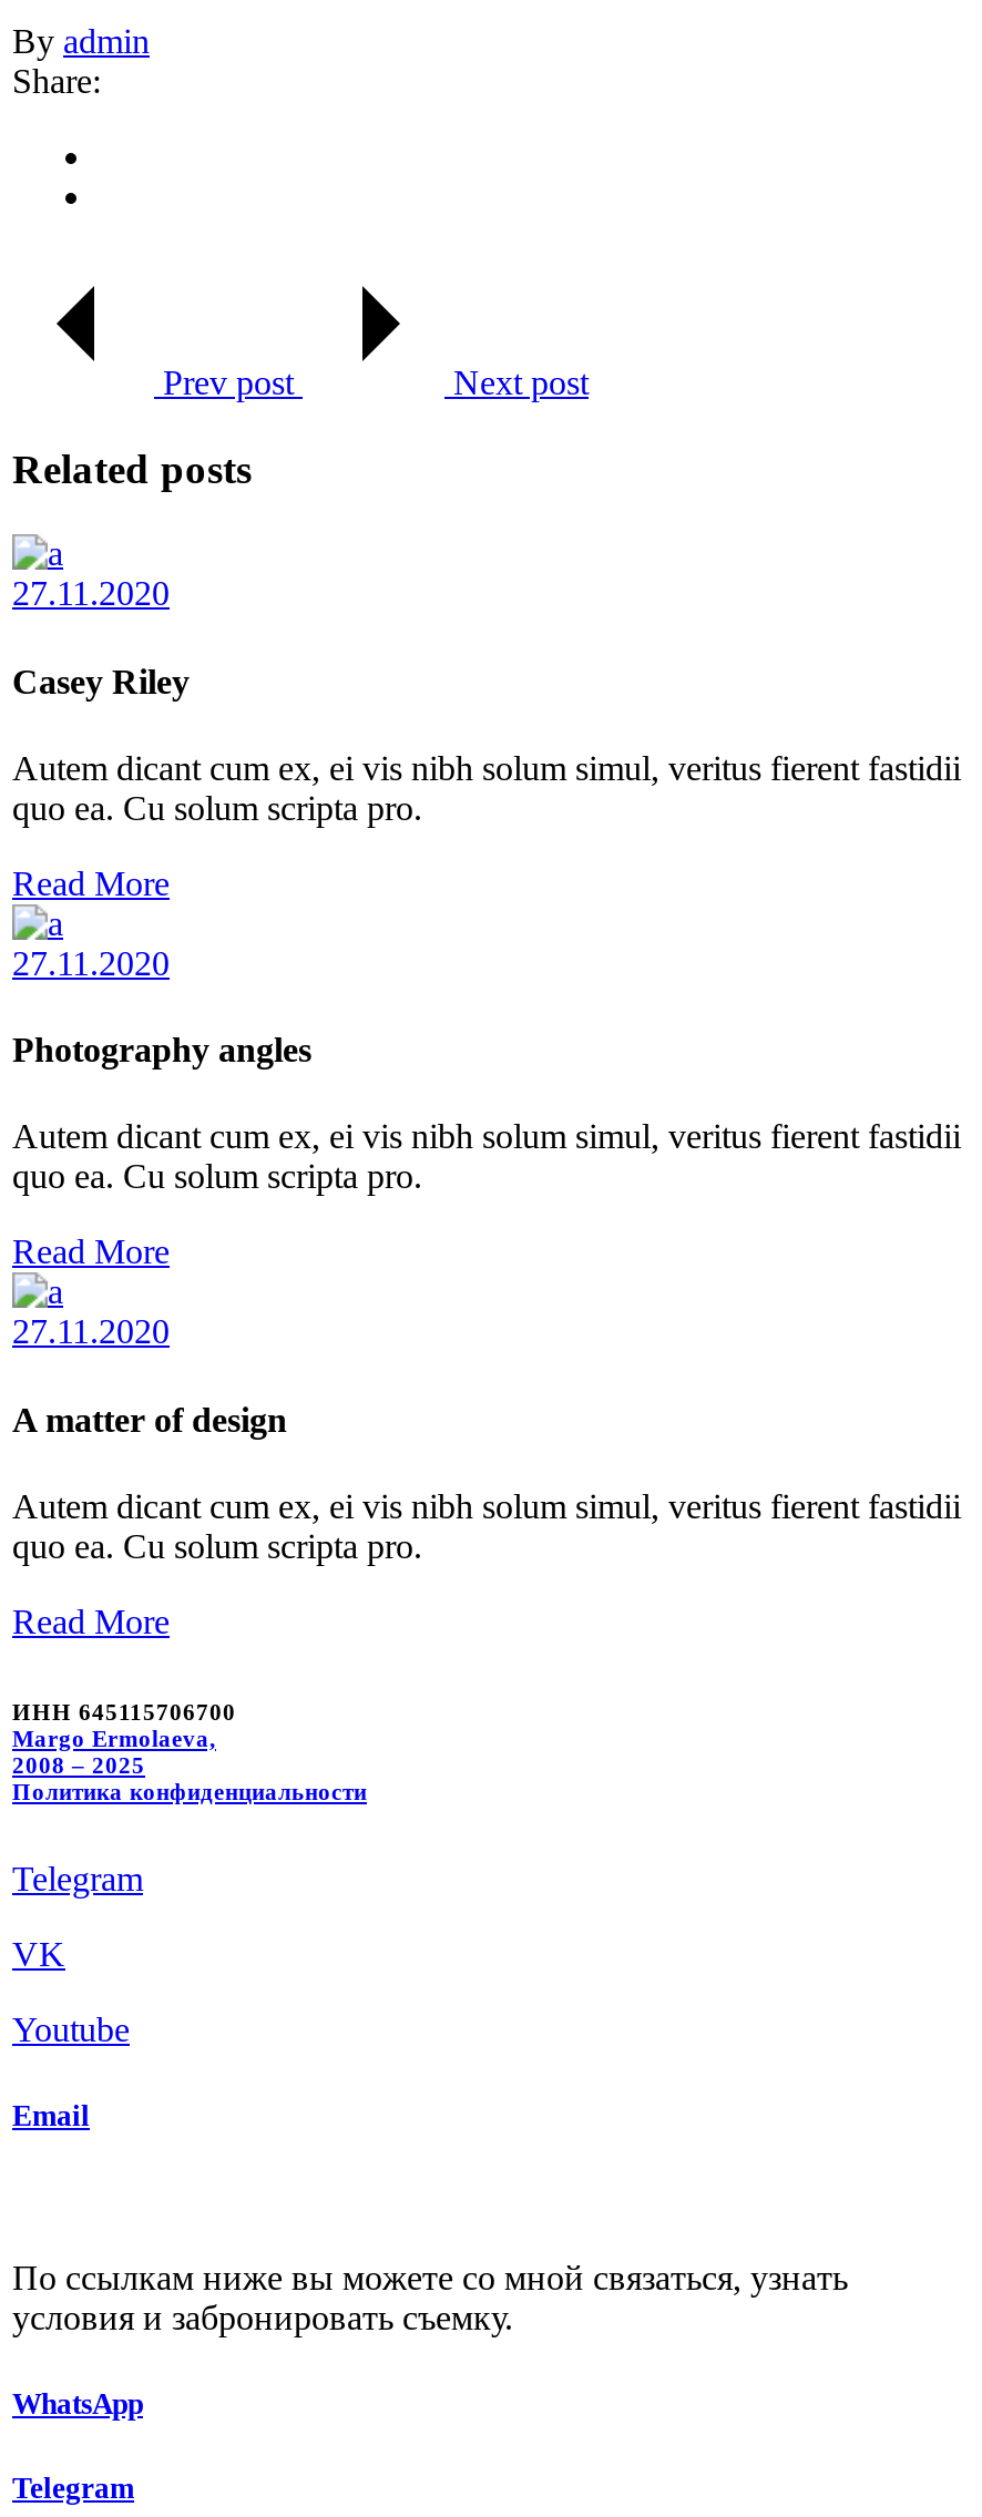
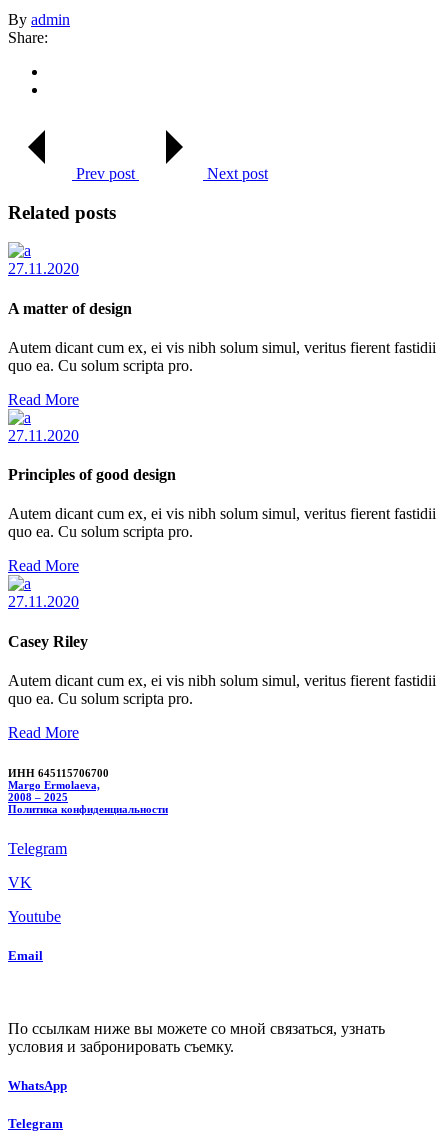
moved [12,662,190,699] -> [8,633,88,650]: Casey Riley
[12,1031,311,1068] Photography angles -> [8,466,176,483] Principles of good design
moved [12,1400,287,1438] -> [8,299,132,316]: A matter of design

